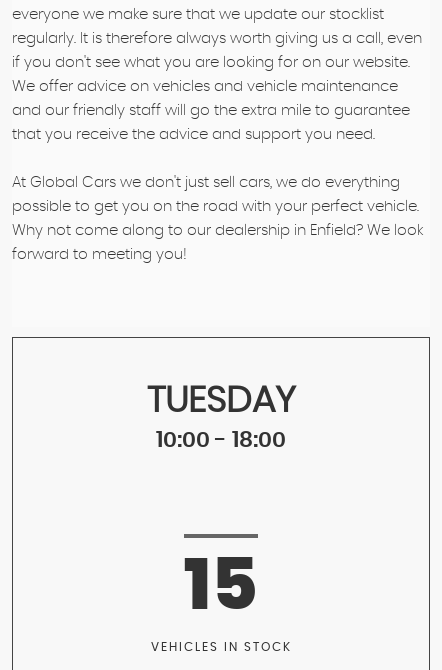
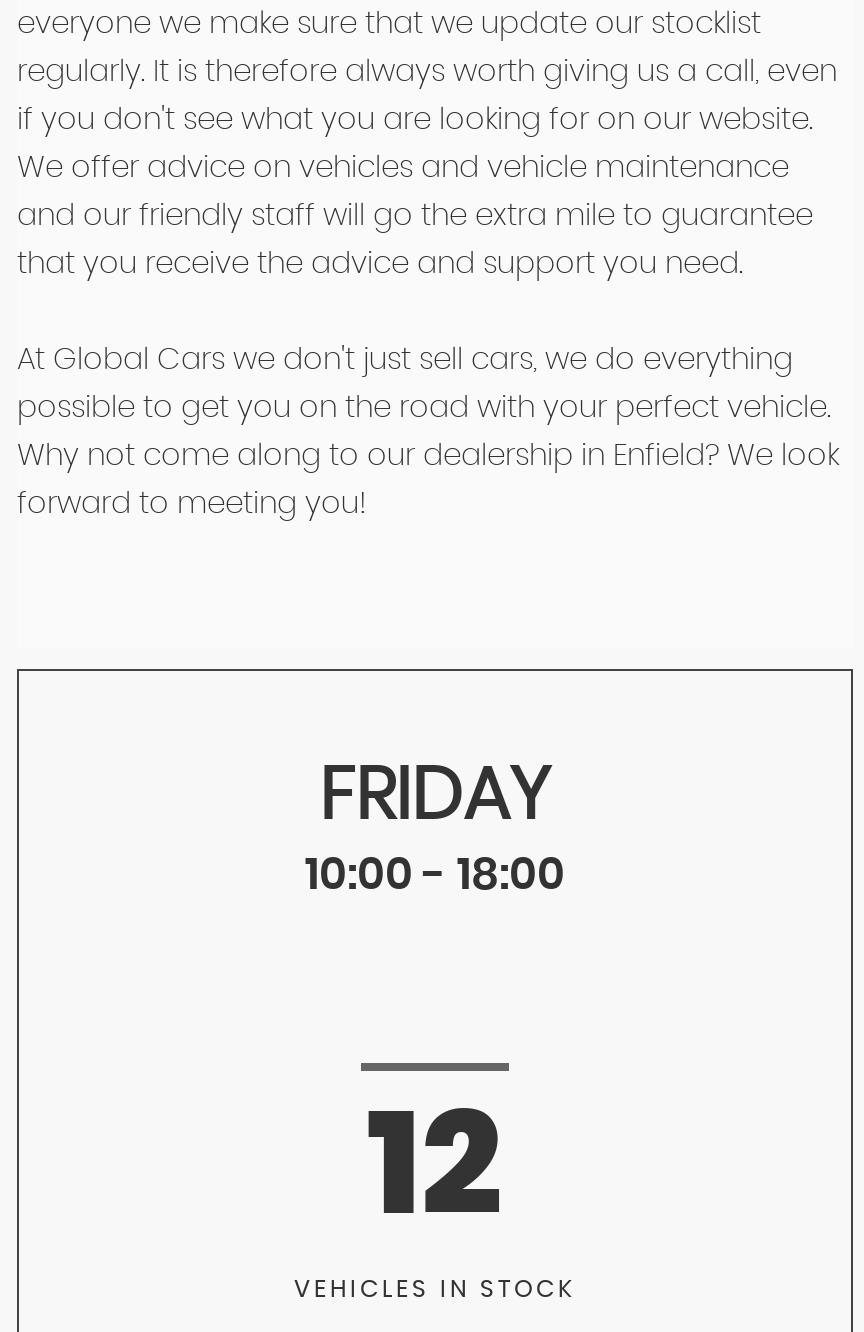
[146,383,295,419] TUESDAY -> [319,762,551,834] FRIDAY
[184,551,258,623] 15 -> [367,1098,503,1242] 12

